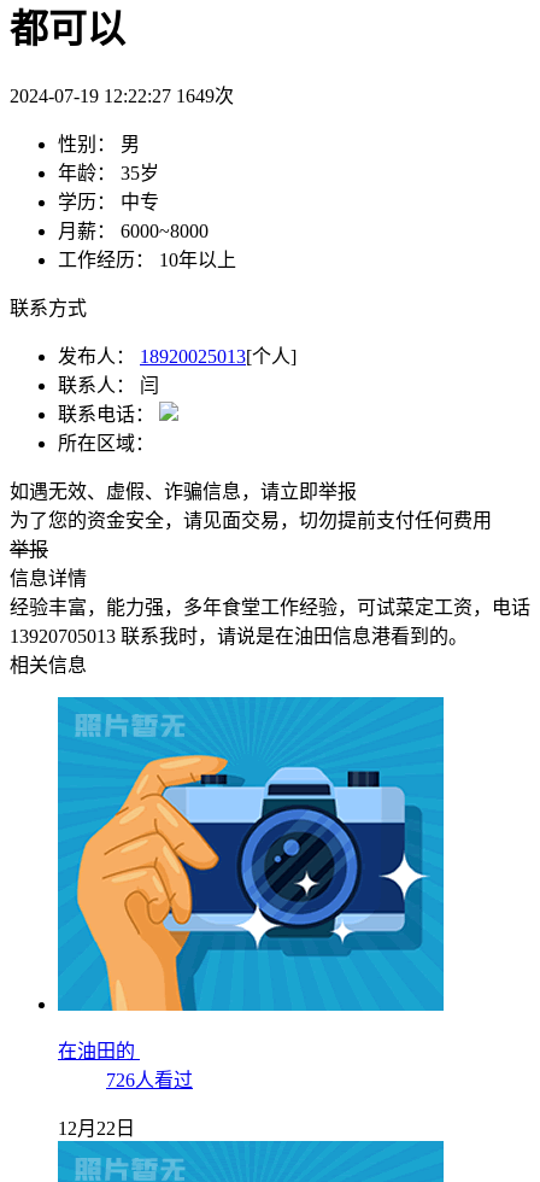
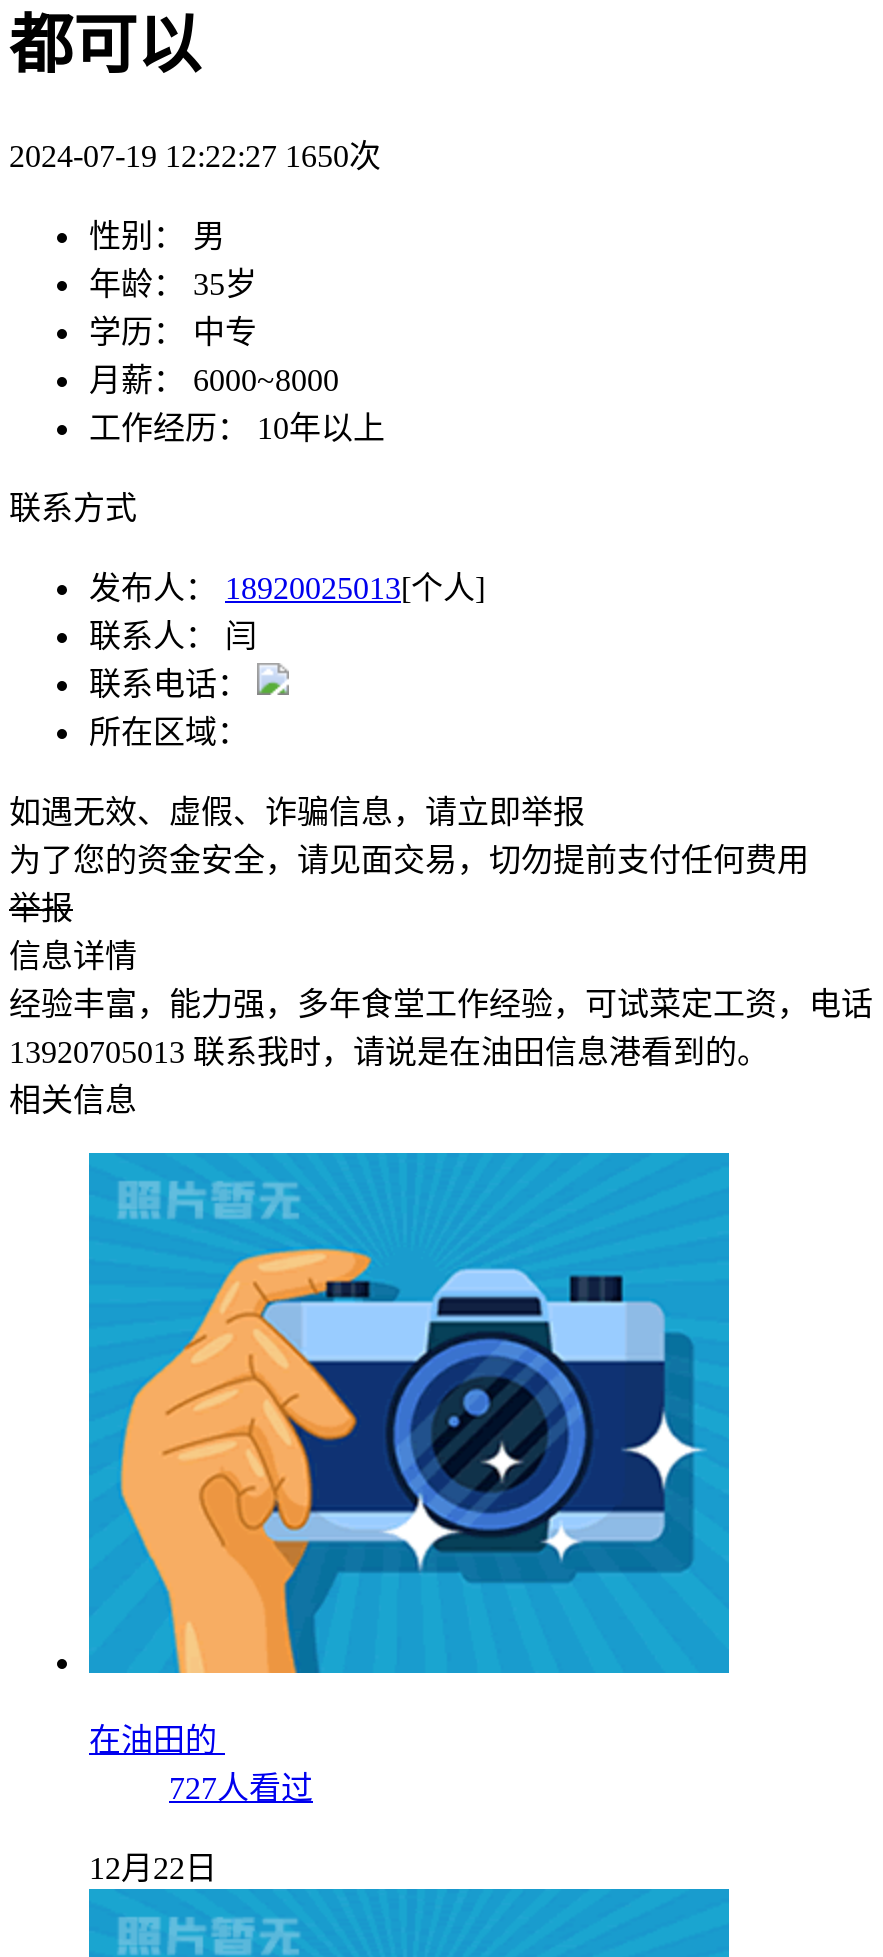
[10,86,234,106] 2024-07-19 12:22:27 1649次 -> [9,139,381,173] 2024-07-19 12:22:27 1650次
[106,1070,193,1090] 726人看过 -> [169,1771,313,1805] 727人看过

